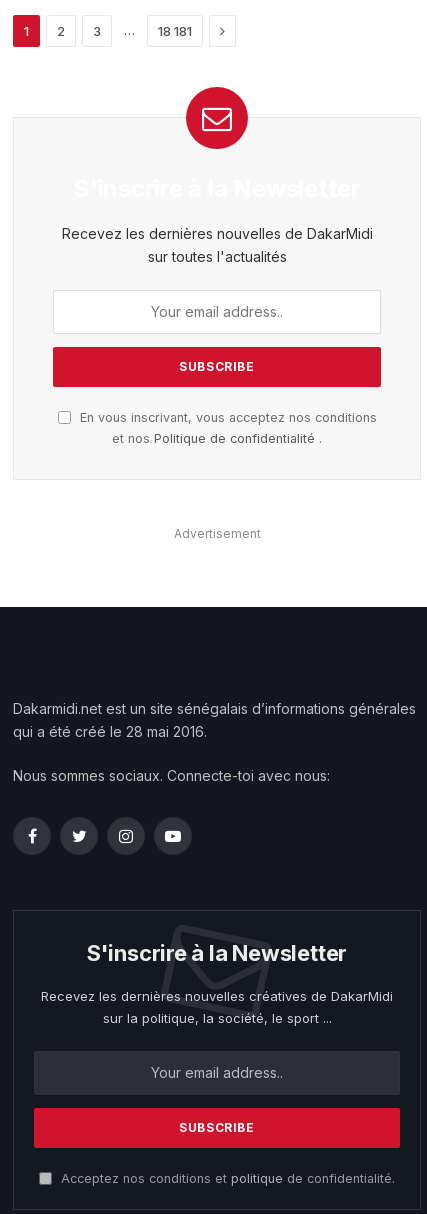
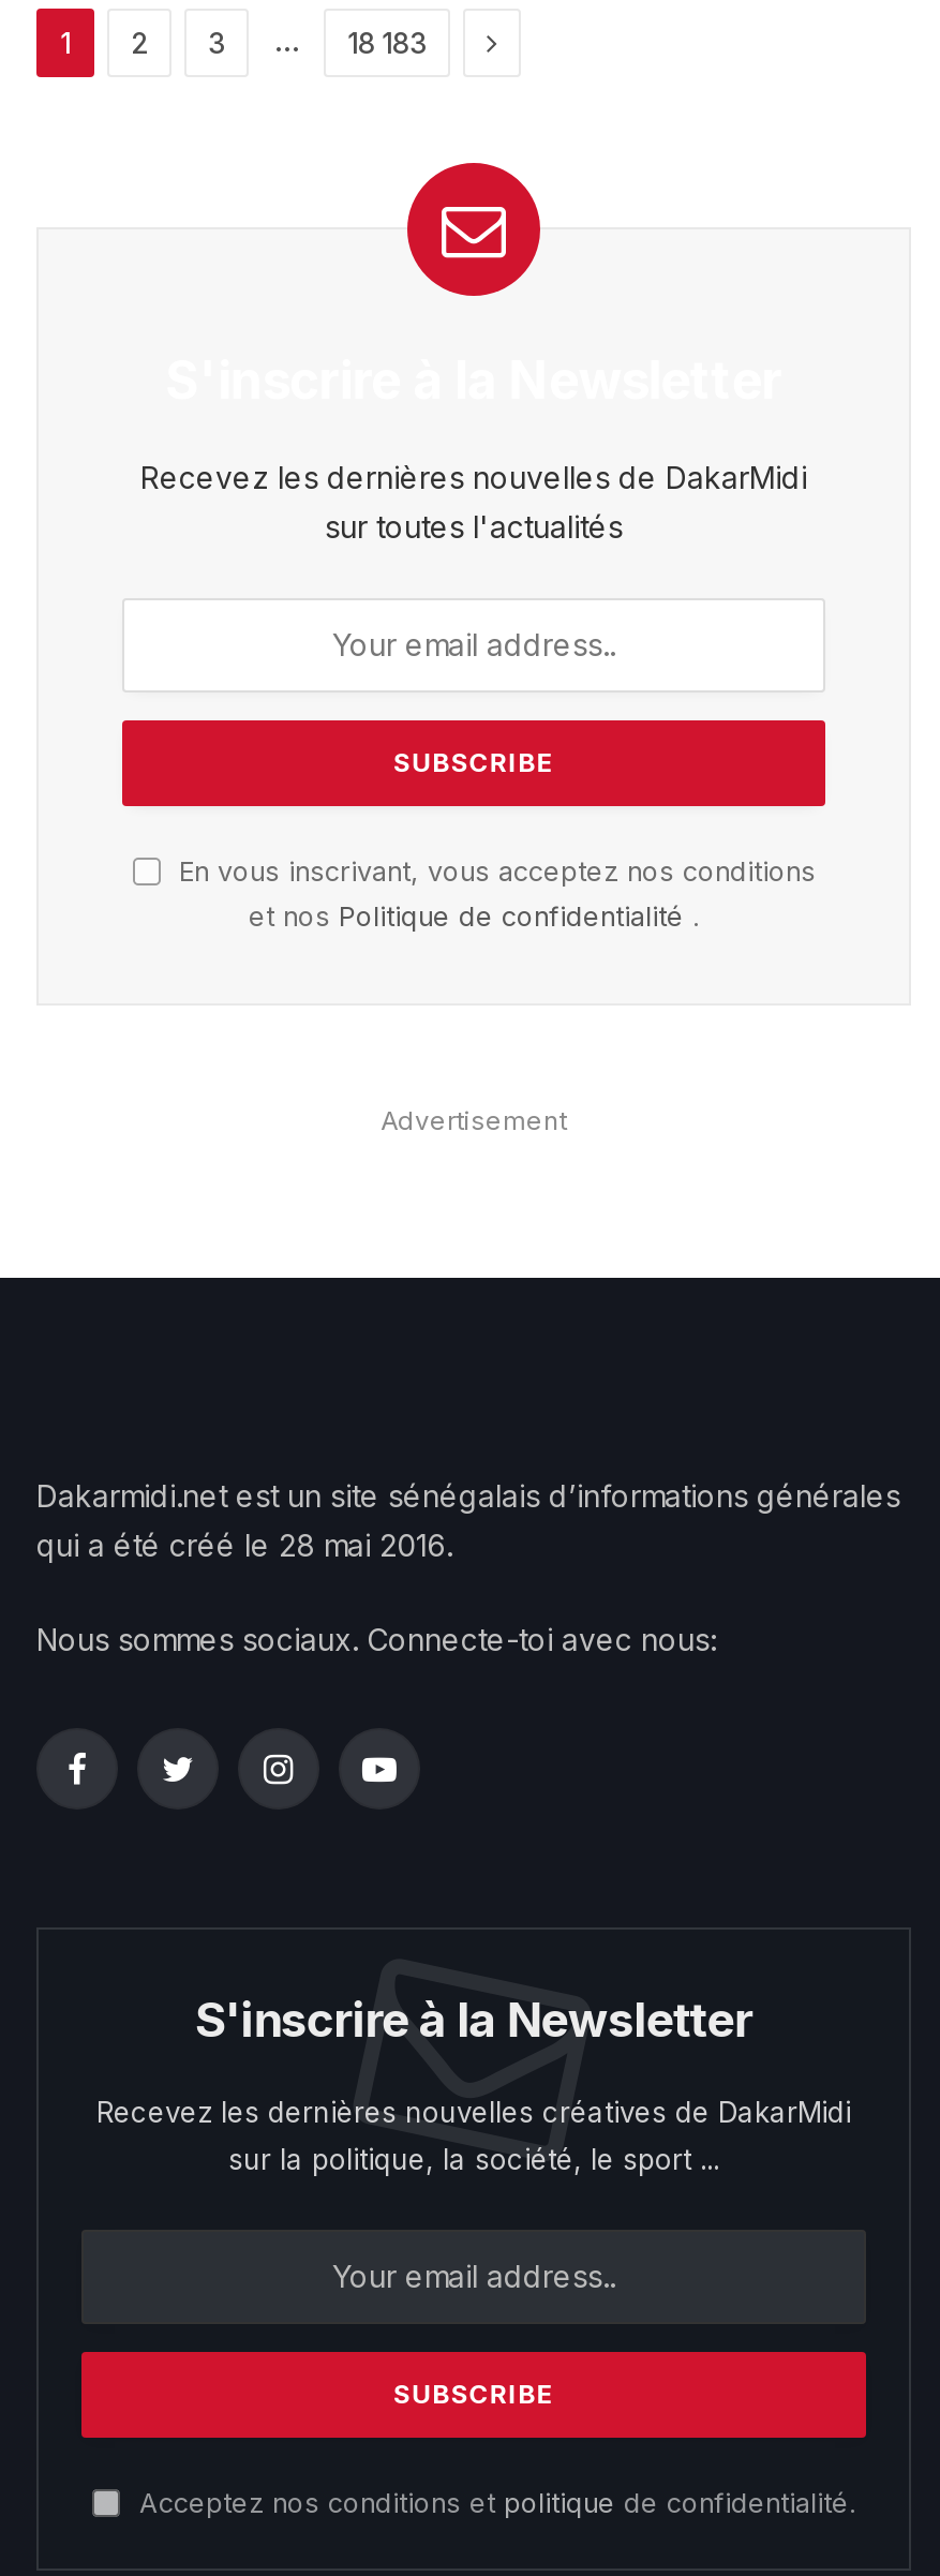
[158,23,192,39] 18 181 -> [347,26,427,60] 18 183

